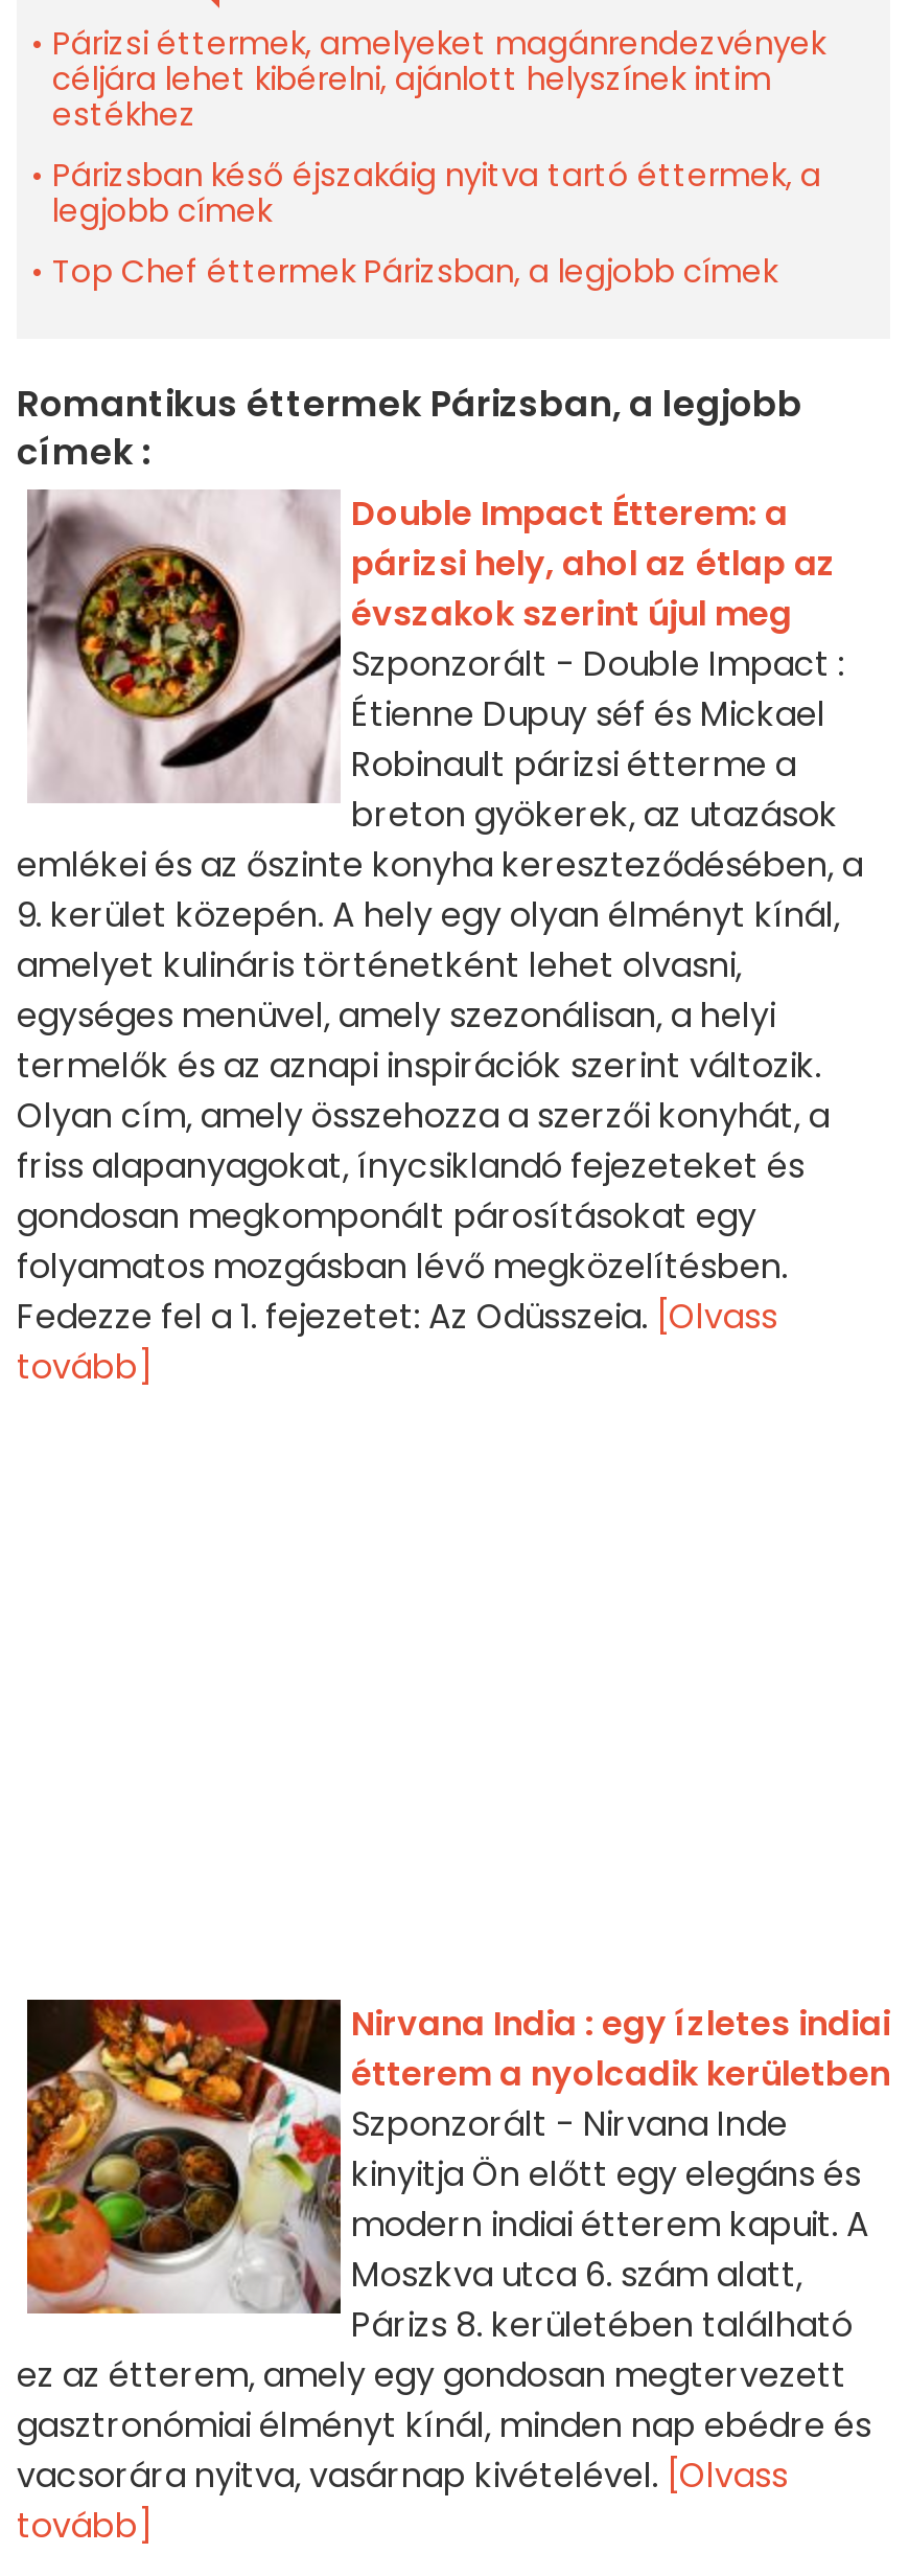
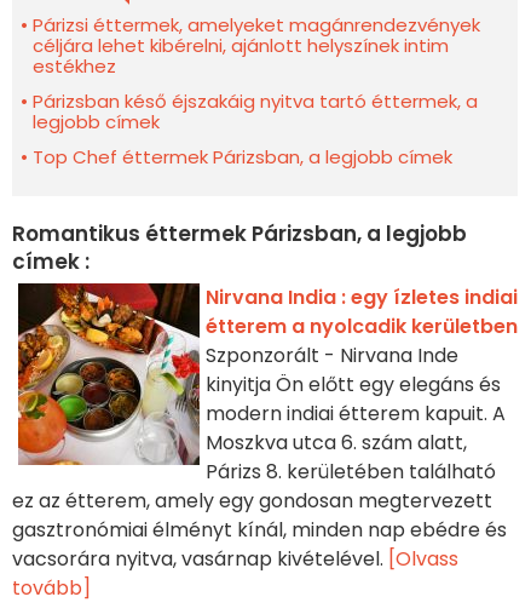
[17,489,863,1392] [image] | Double Impact Étterem: a | párizsi hely, ahol az étlap az | évszakok szerint újul meg | Szponzorált - Double Impact : | Étienne Dupuy séf és Mickael | Robinault párizsi étterme a | breton gyökerek, az utazások | emlékei és az őszinte konyha kereszteződésében, a | 9. kerület közepén. A hely egy olyan élményt kínál, | amelyet kulináris történetként lehet olvasni, | egységes menüvel, amely szezonálisan, a helyi | termelők és az aznapi inspirációk szerint változik. | Olyan cím, amely összehozza a szerzői konyhát, a | friss alapanyagokat, ínycsiklandó fejezeteket és | gondosan megkomponált párosításokat egy | folyamatos mozgásban lévő megközelítésben. | Fedezze fel a 1. fejezetet: Az Odüsszeia. [Olvass | tovább] -> none

